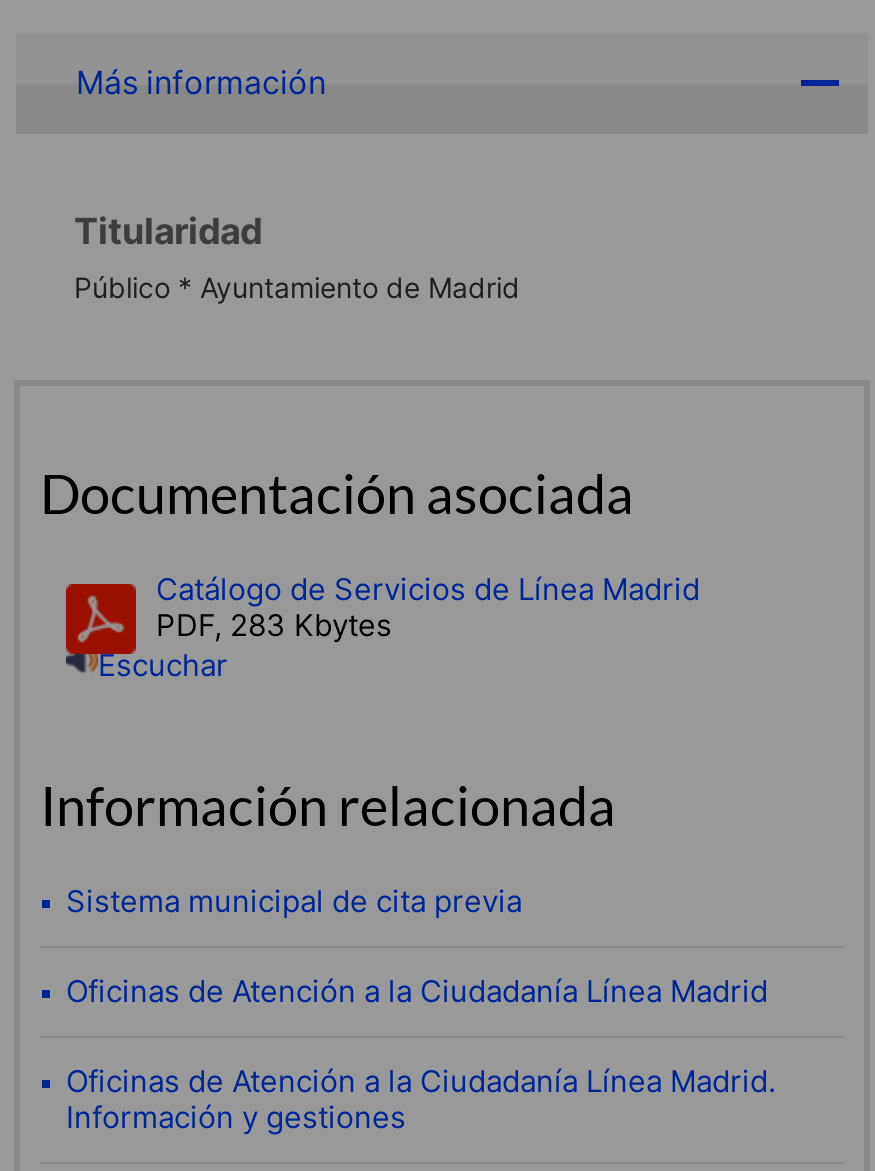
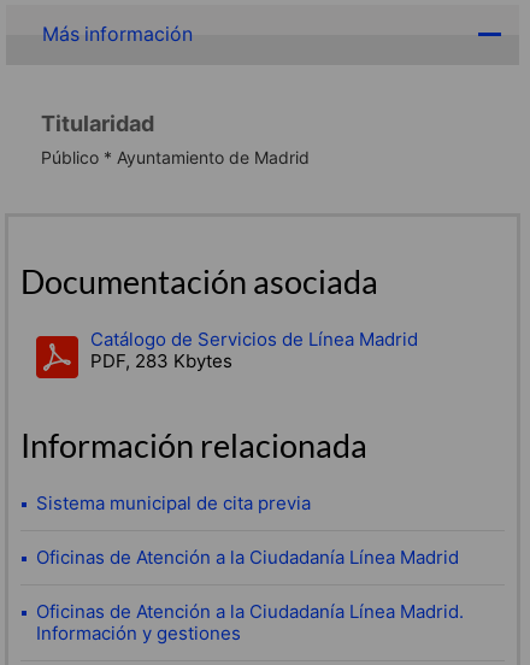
[98,647,228,685] Escuchar -> none

